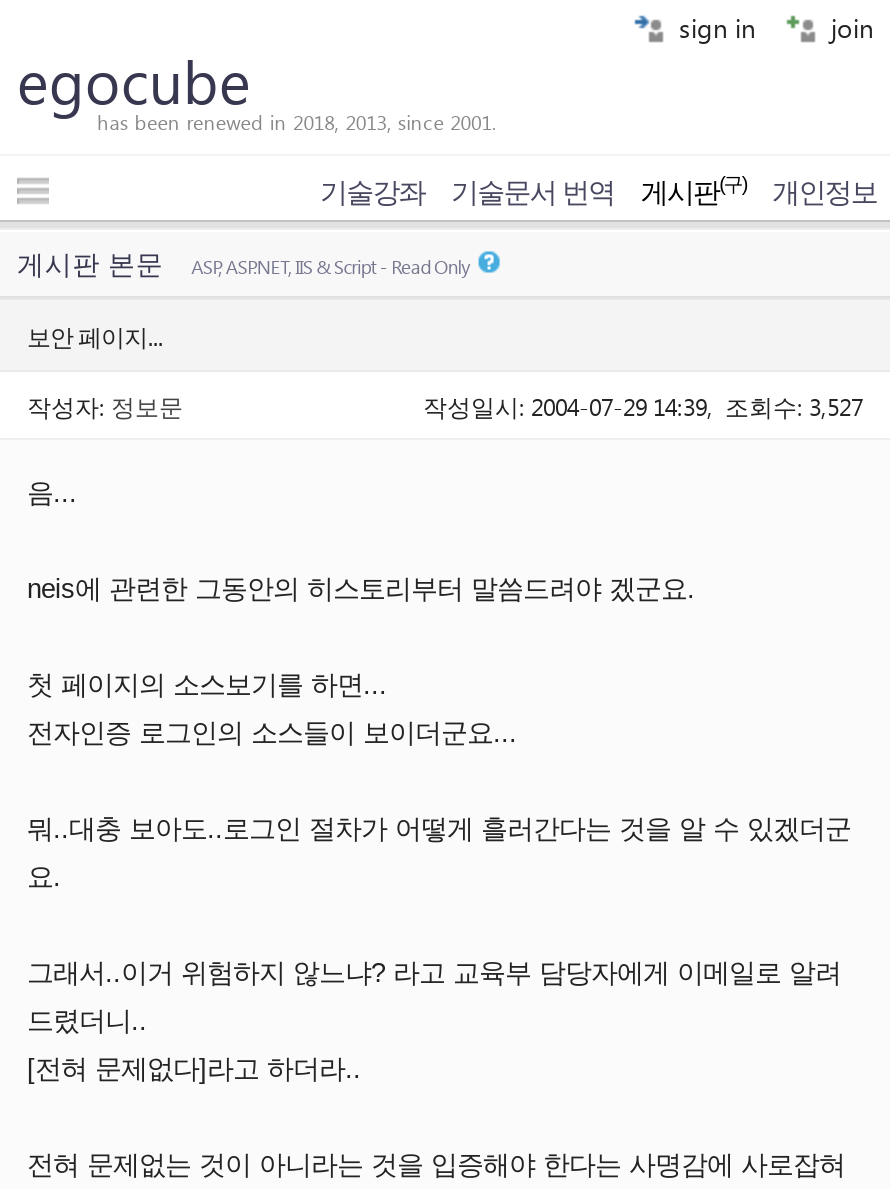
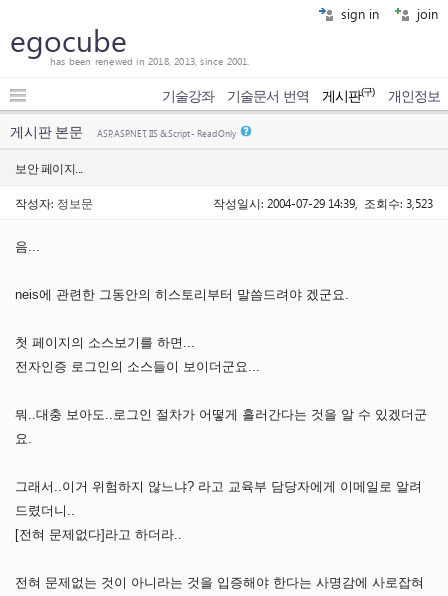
[423,390,863,422] 작성일시: 2004-07-29 14:39, 조회수: 3,527 -> [213,195,433,211] 작성일시: 2004-07-29 14:39, 조회수: 3,523

